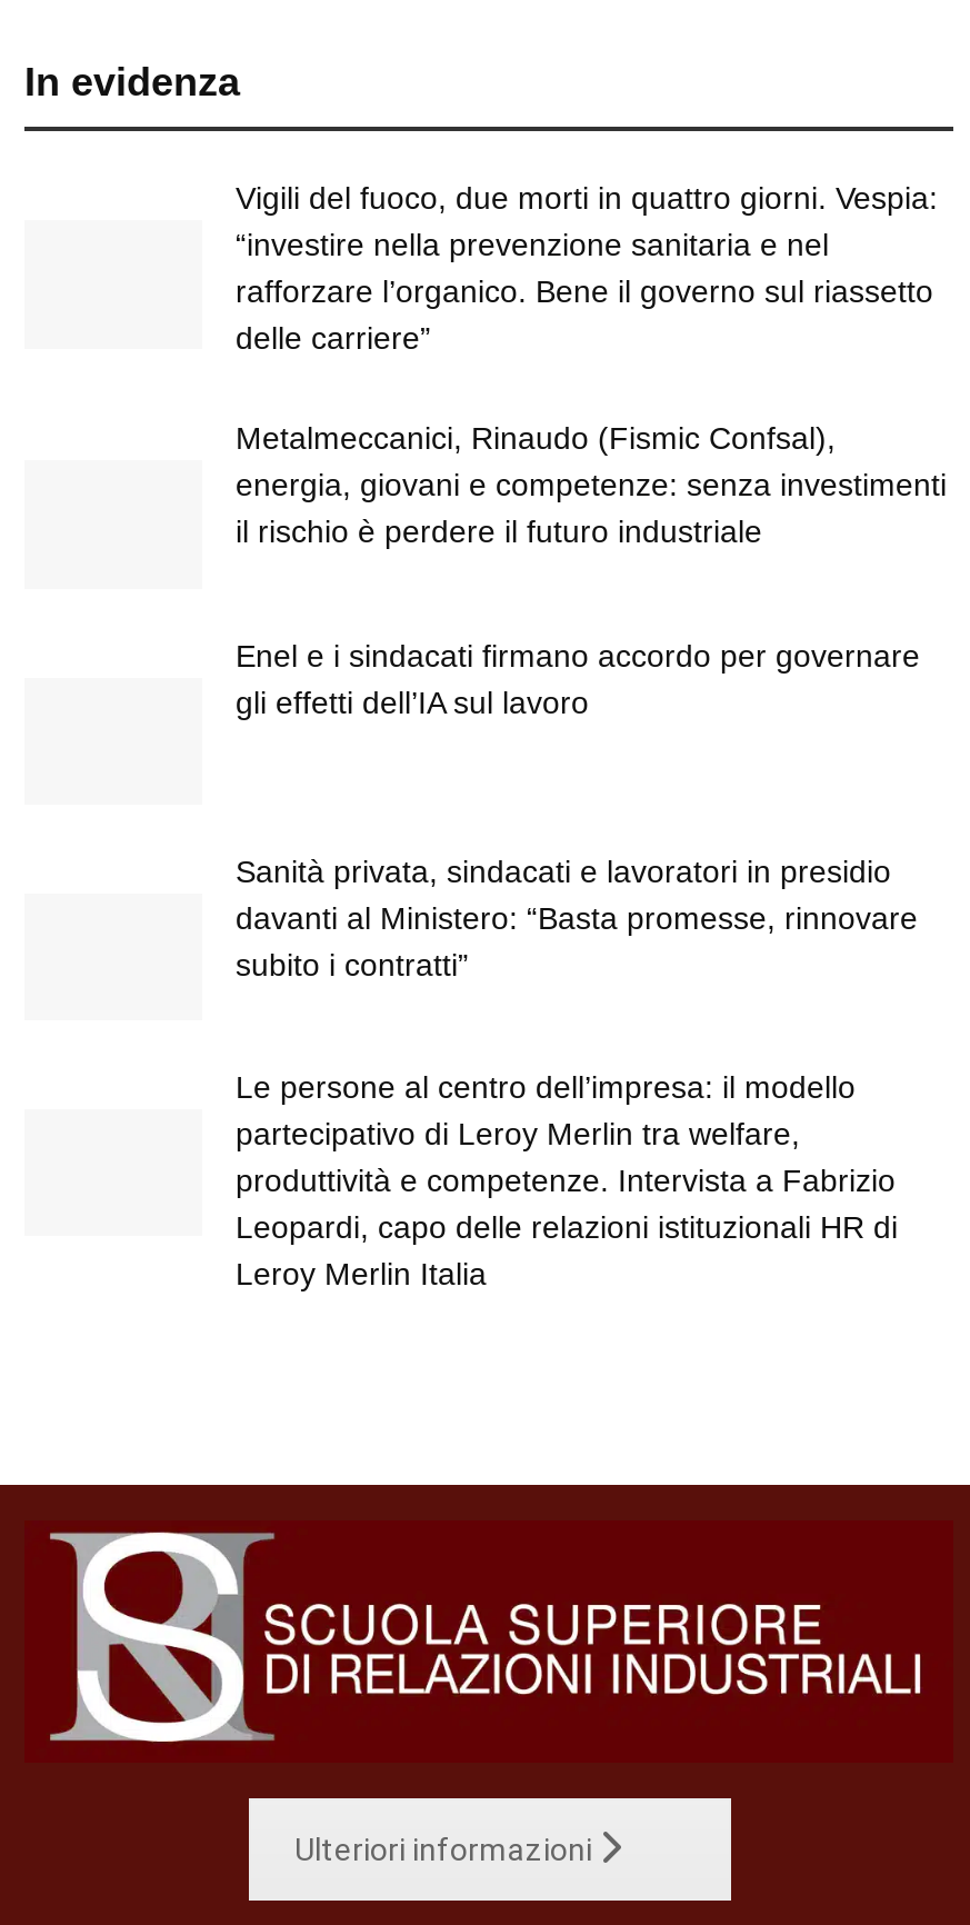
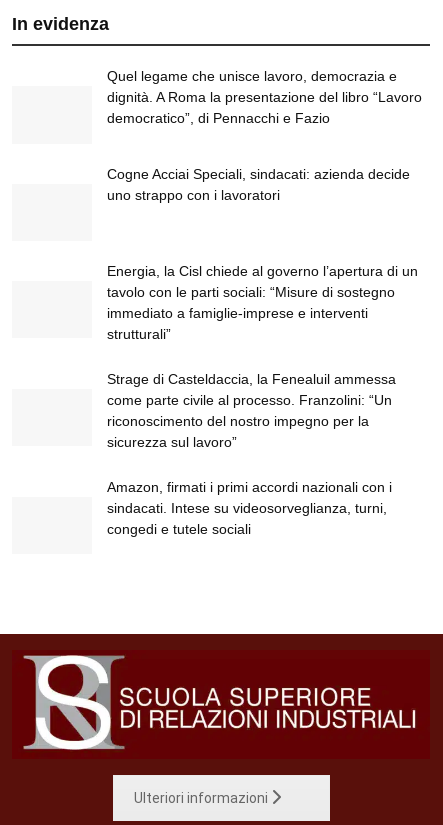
[236,181,938,357] Vigili del fuoco, due morti in quattro giorni. Vespia: | “investire nella prevenzione sanitaria e nel | rafforzare l’organico. Bene il governo sul riassetto | delle carriere” -> [107,68,422,126] Quel legame che unisce lavoro, democrazia e | dignità. A Roma la presentazione del libro “Lavoro | democratico”, di Pennacchi e Fazio
[236,421,947,550] Metalmeccanici, Rinaudo (Fismic Confsal), | energia, giovani e competenze: senza investimenti | il rischio è perdere il futuro industriale -> [107,166,410,203] Cogne Acciai Speciali, sindacati: azienda decide | uno strappo con i lavoratori
[236,637,920,720] Enel e i sindacati firmano accordo per governare | gli effetti dell’IA sul lavoro -> [107,263,418,342] Energia, la Cisl chiede al governo l’apertura di un | tavolo con le parti sociali: “Misure di sostegno | immediato a famiglie-imprese e interventi | strutturali”
[236,853,918,982] Sanità privata, sindacati e lavoratori in presidio | davanti al Ministero: “Basta promesse, rinnovare | subito i contratti” -> [107,371,396,450] Strage di Casteldaccia, la Fenealuil ammessa | come parte civile al processo. Franzolini: “Un | riconoscimento del nostro impegno per la | sicurezza sul lavoro”
[236,1069,898,1291] Le persone al centro dell’impresa: il modello | partecipativo di Leroy Merlin tra welfare, | produttività e competenze. Intervista a Fabrizio | Leopardi, capo delle relazioni istituzionali HR di | Leroy Merlin Italia -> [107,479,392,537] Amazon, firmati i primi accordi nazionali con i | sindacati. Intese su videosorveglianza, turni, | congedi e tutele sociali

